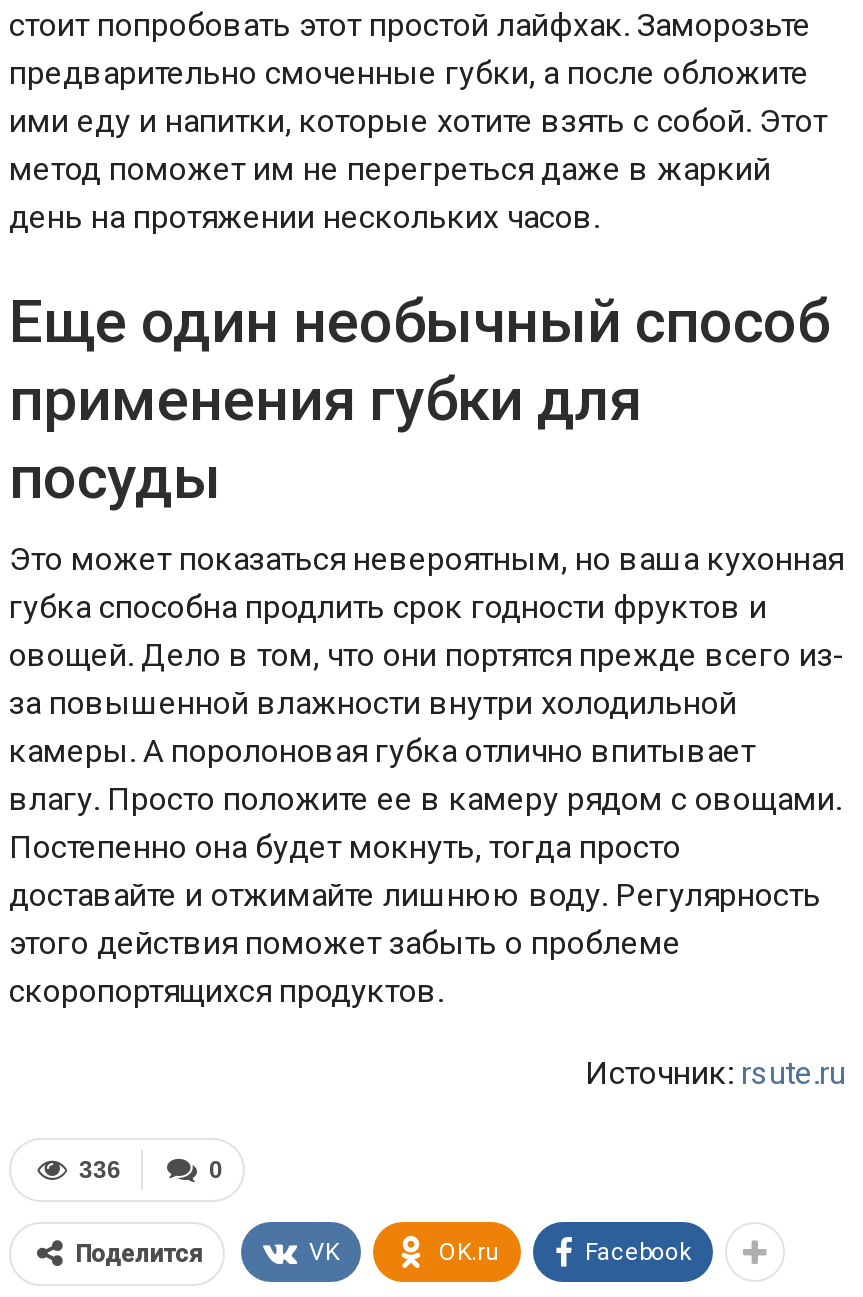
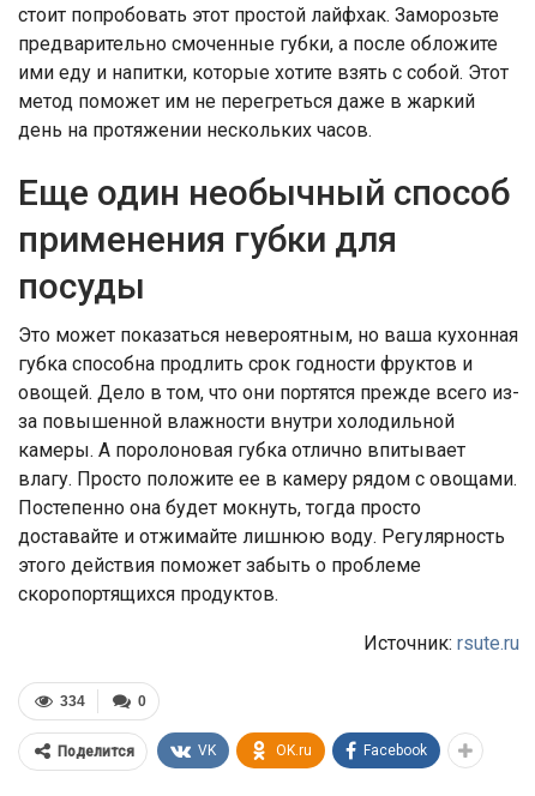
[79,1157,121,1185] 336 -> [60,693,85,710] 334

